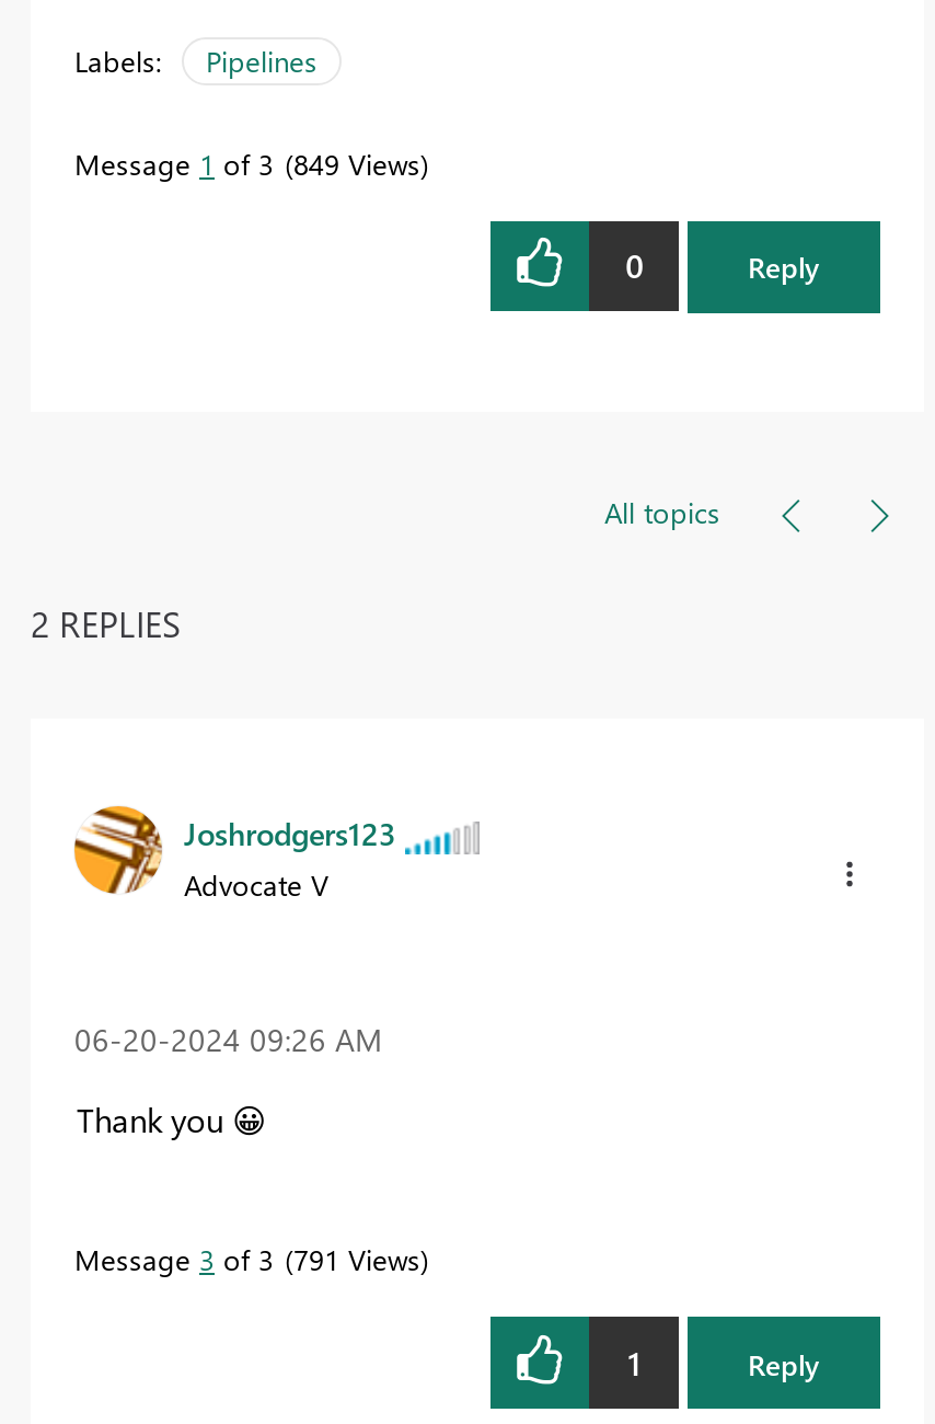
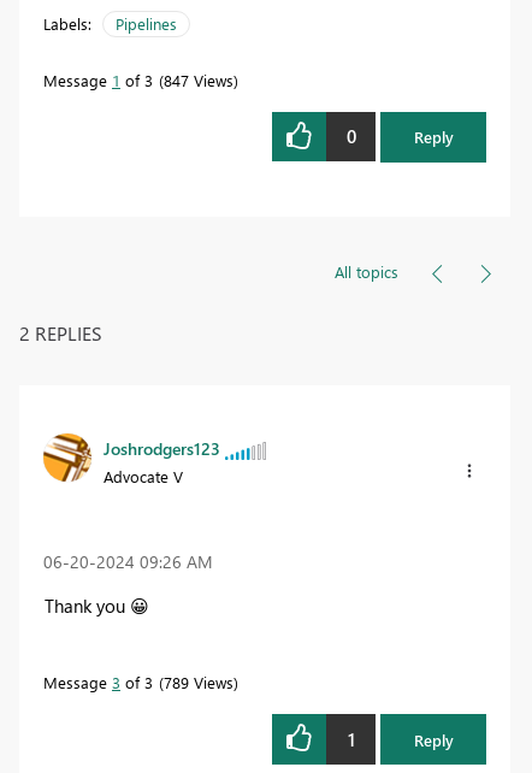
[74,144,420,181] Message 1 of 3 849 Views -> [43,69,234,90] Message 1 of 3 847 Views
[74,1240,420,1277] Message 3 of 3 791 Views -> [43,672,234,692] Message 3 of 3 789 Views

